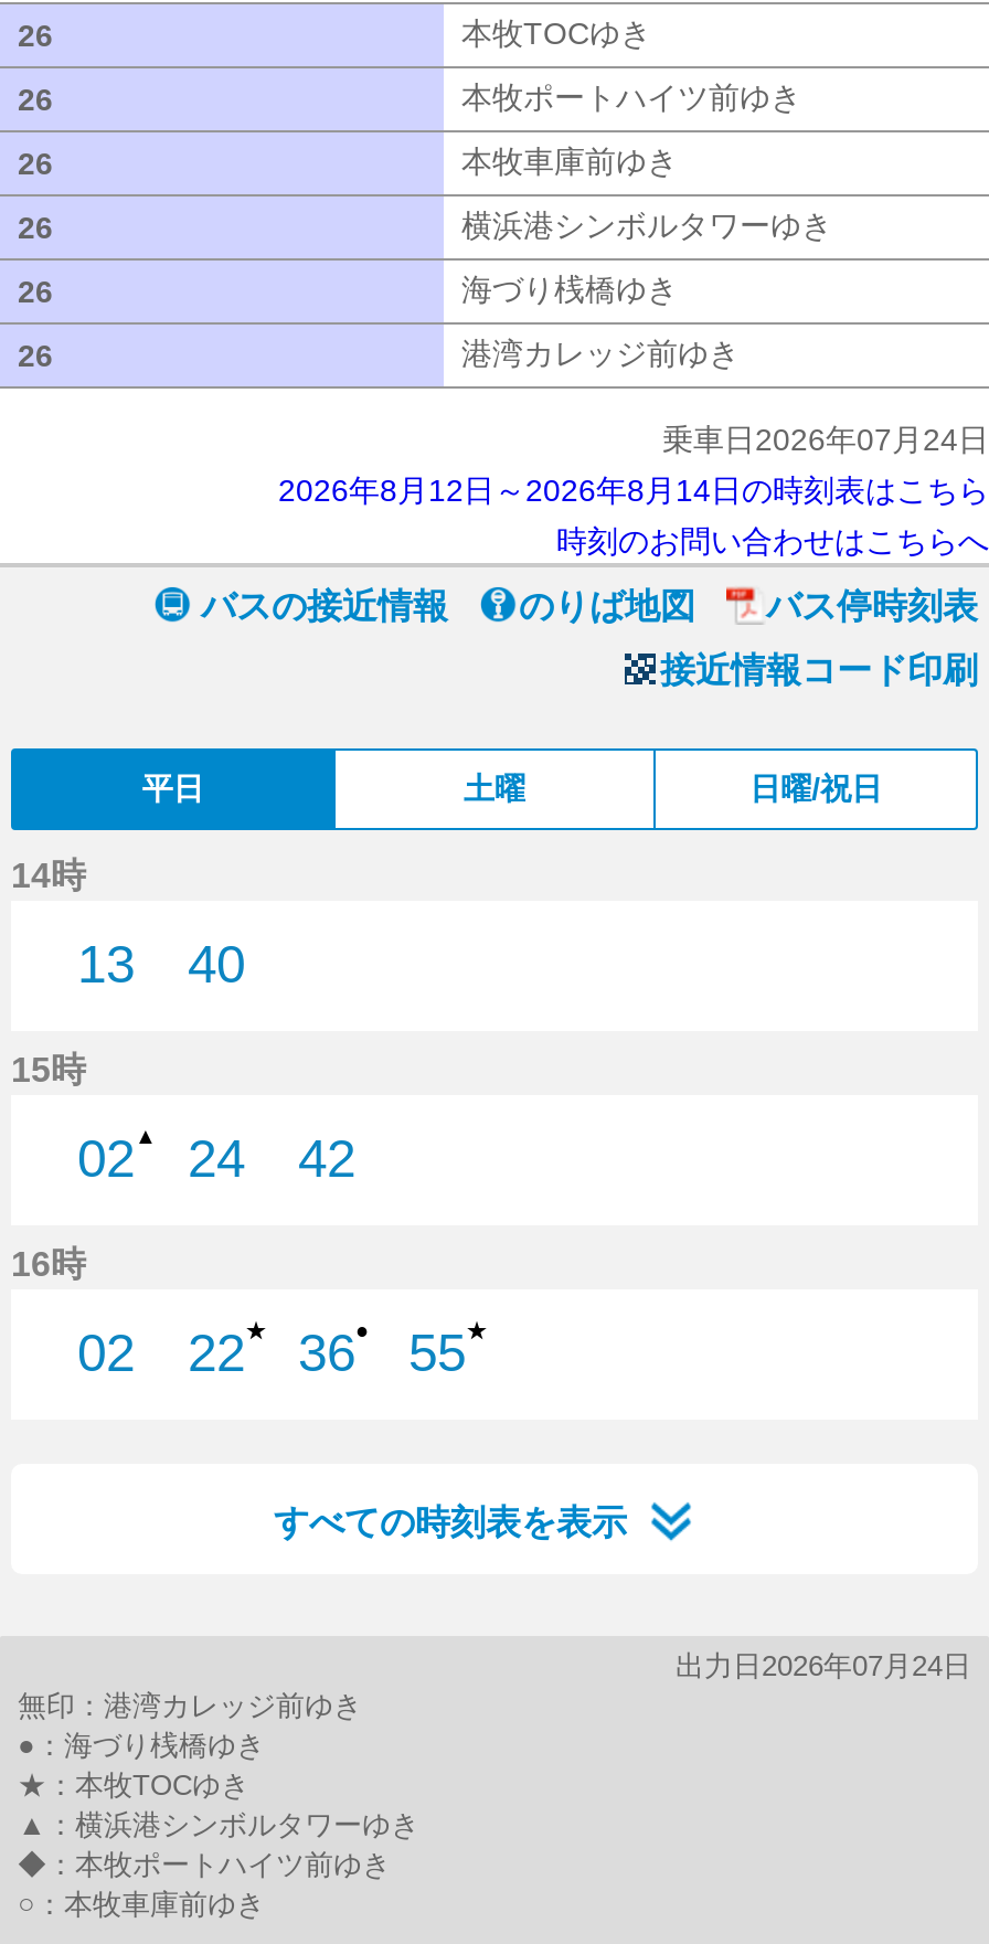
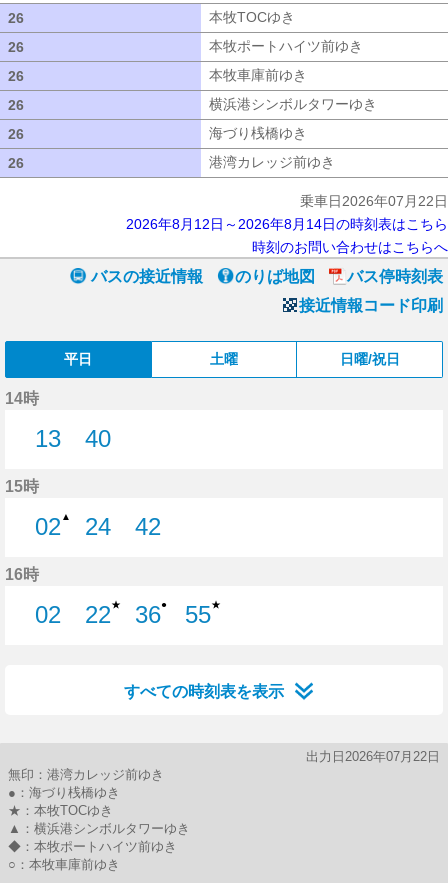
[662,422,989,457] 乗車日2026年07月24日 -> [300,193,448,209] 乗車日2026年07月22日
[676,1649,971,1682] 出力日2026年07月24日 -> [306,749,440,764] 出力日2026年07月22日

